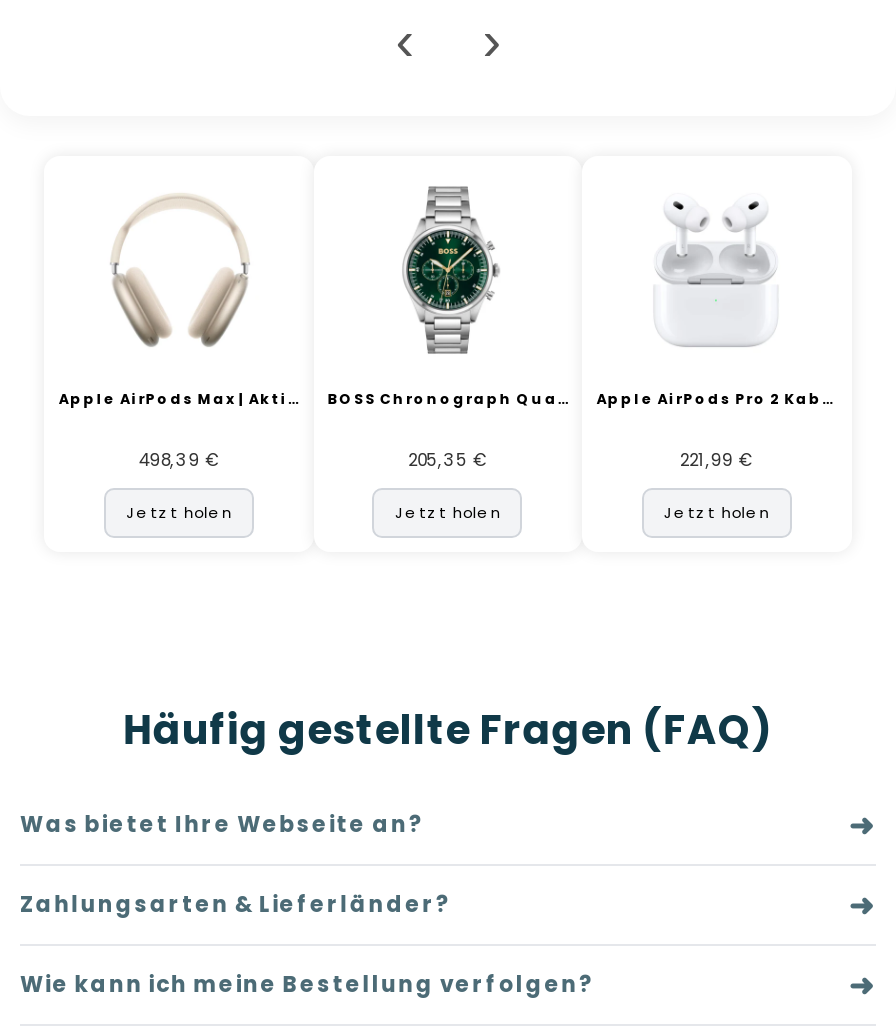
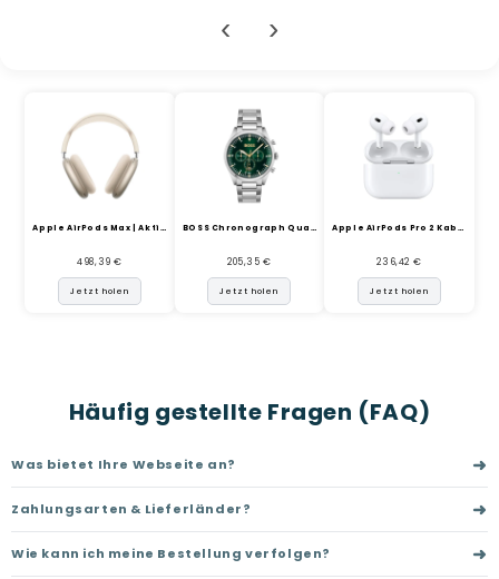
[680,447,754,471] 221,99 € -> [377,255,421,268] 236,42 €

